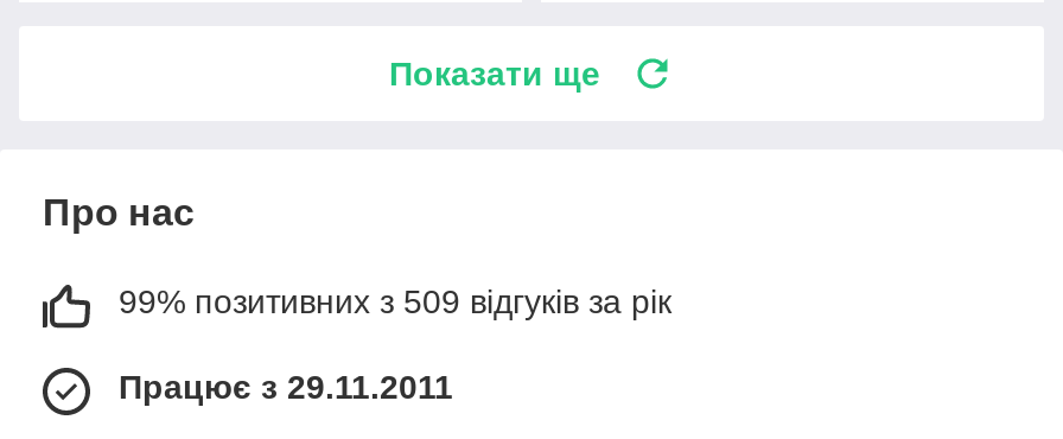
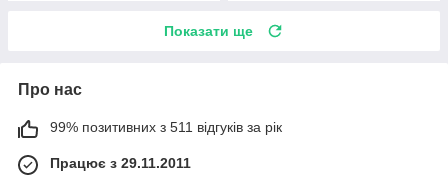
[119,282,671,320] 99% позитивних з 509 відгуків за рік -> [50,119,282,135] 99% позитивних з 511 відгуків за рік

